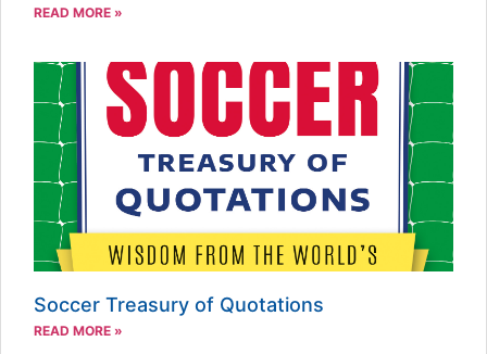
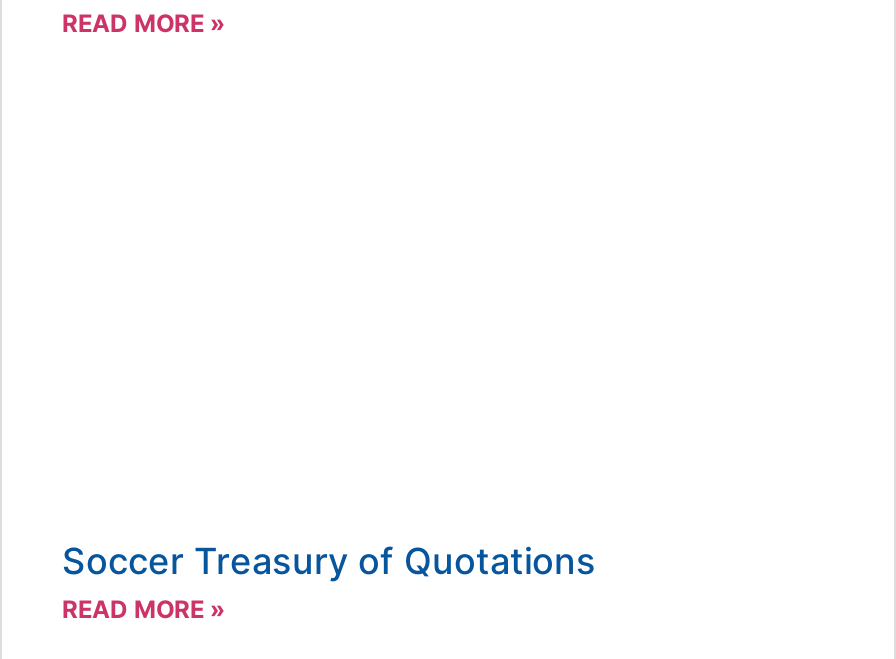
[33,61,454,273] [image] -> none

